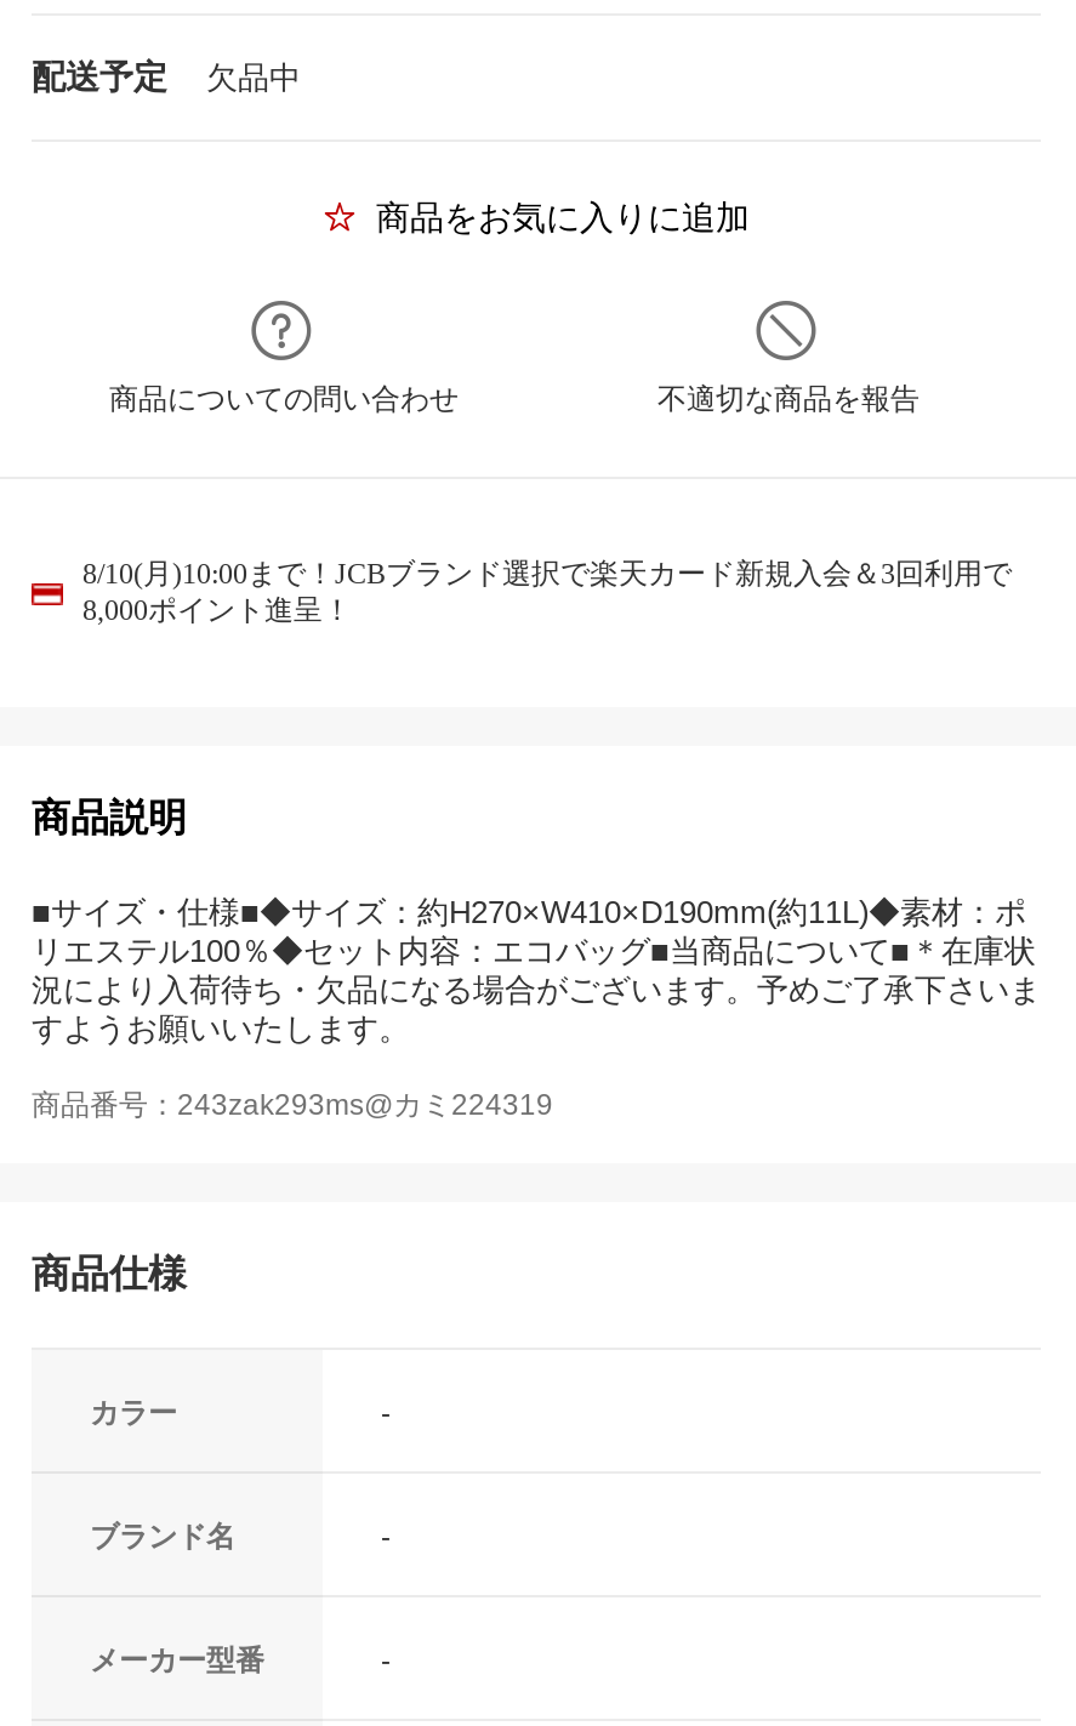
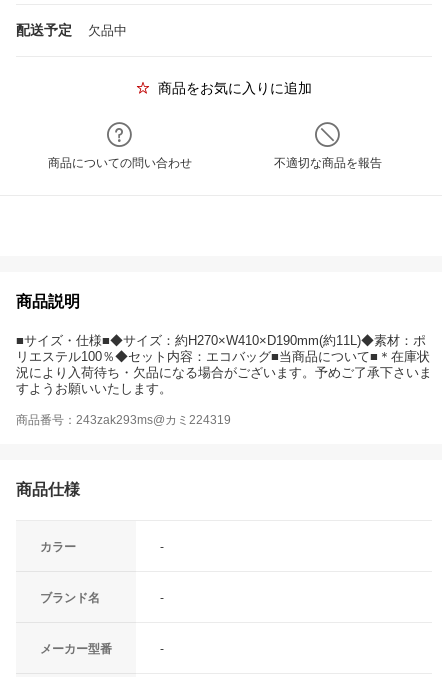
[82,557,1012,627] 8/10(月)10:00まで！JCBブランド選択で楽天カード新規入会＆3回利用で | 8,000ポイント進呈！ -> none

